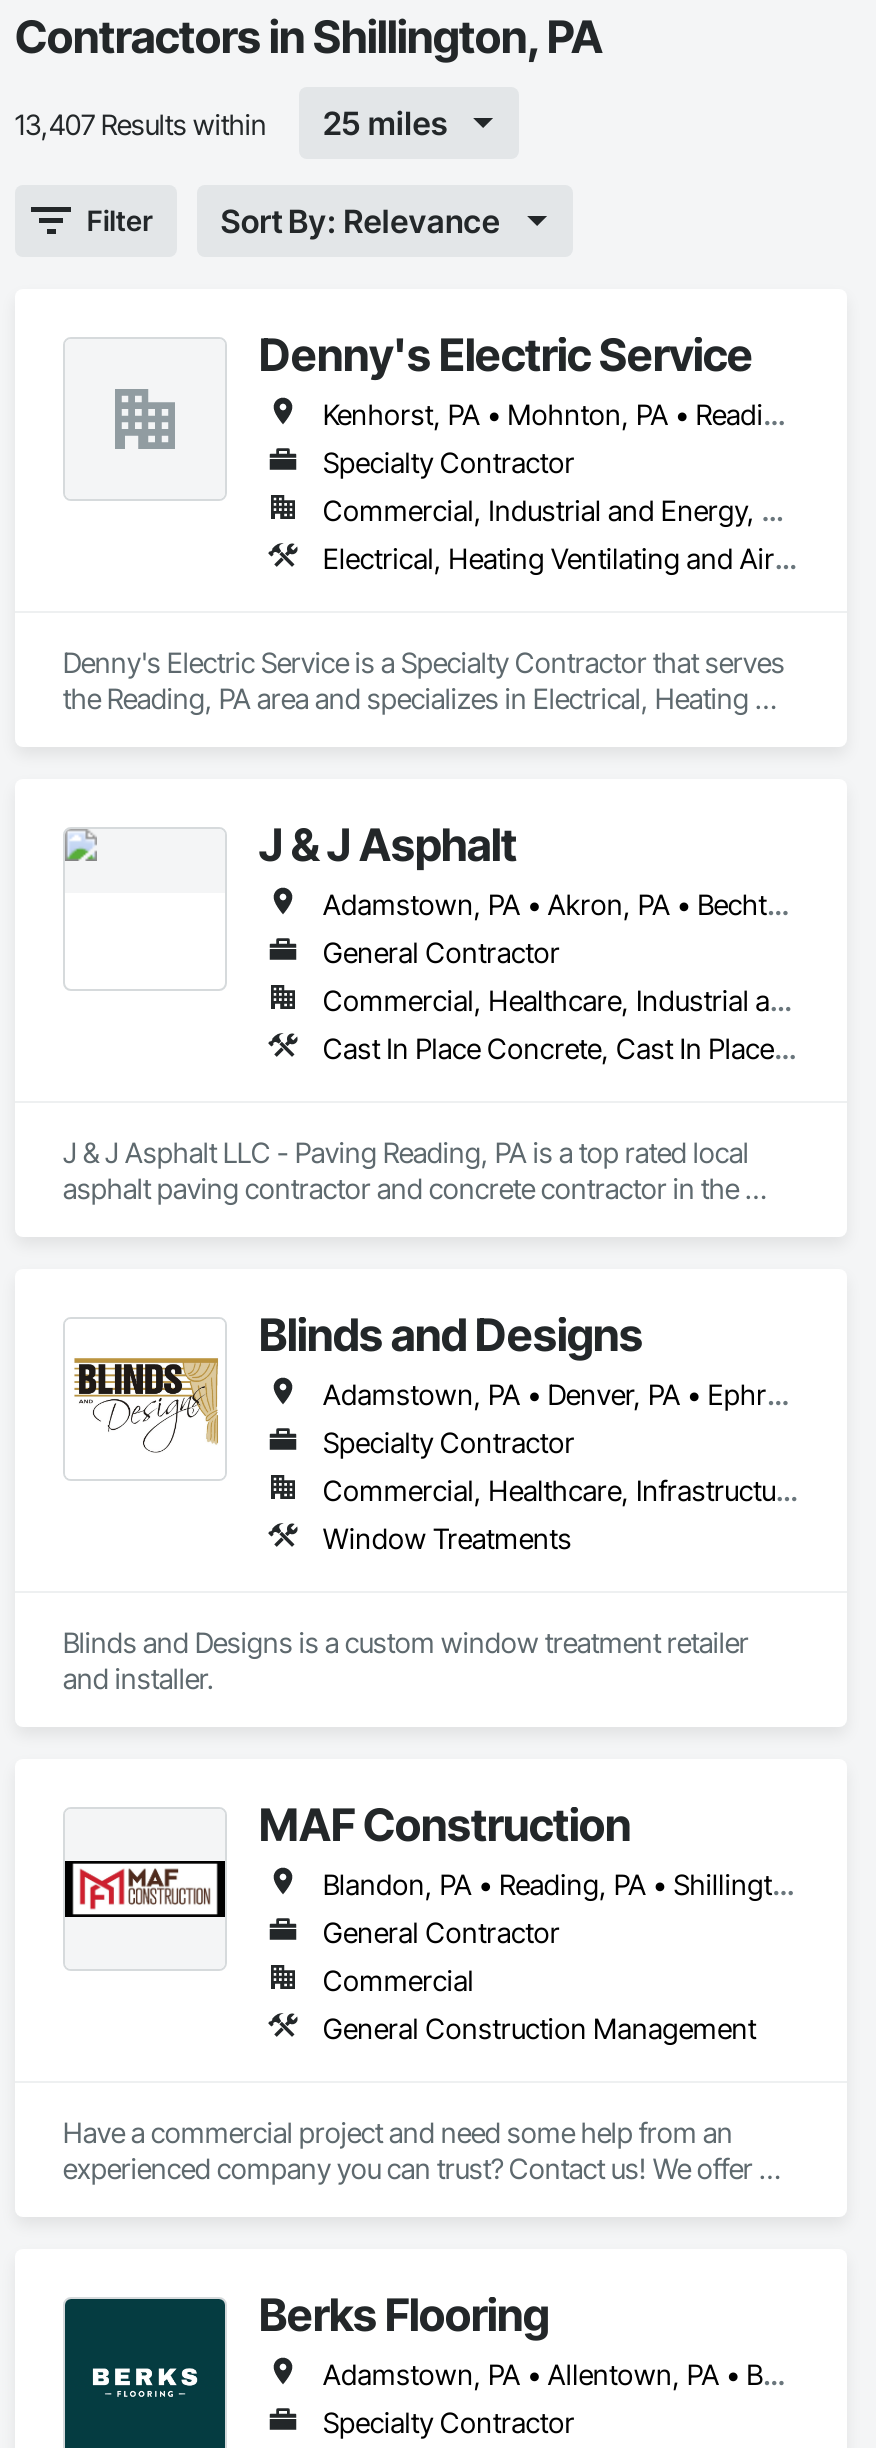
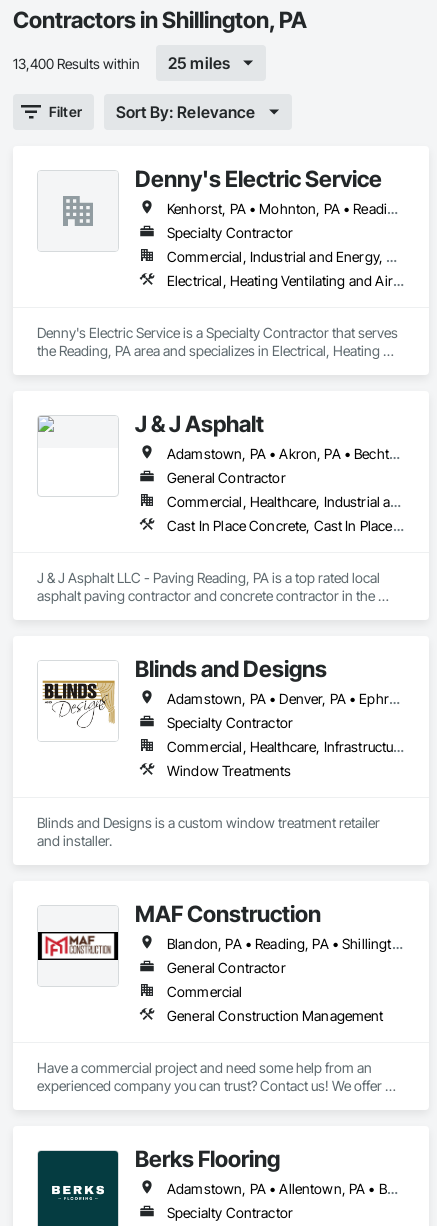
[15,106,267,140] 13,407 Results within -> [13,54,140,71] 13,400 Results within

